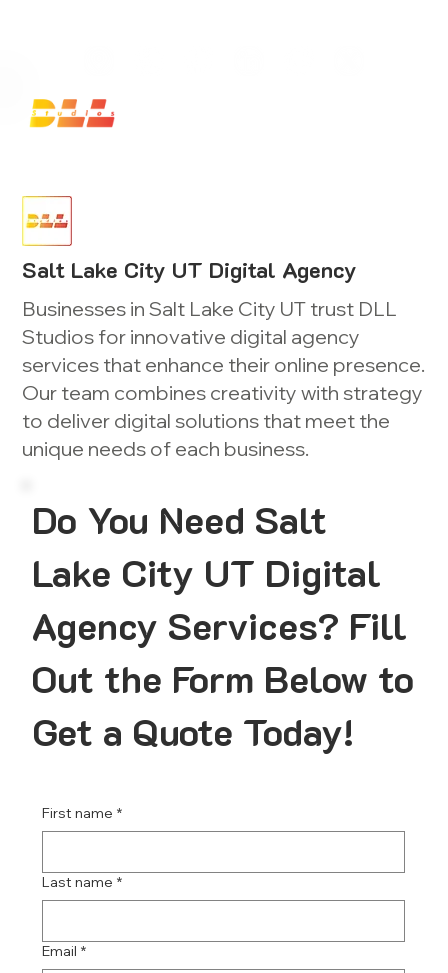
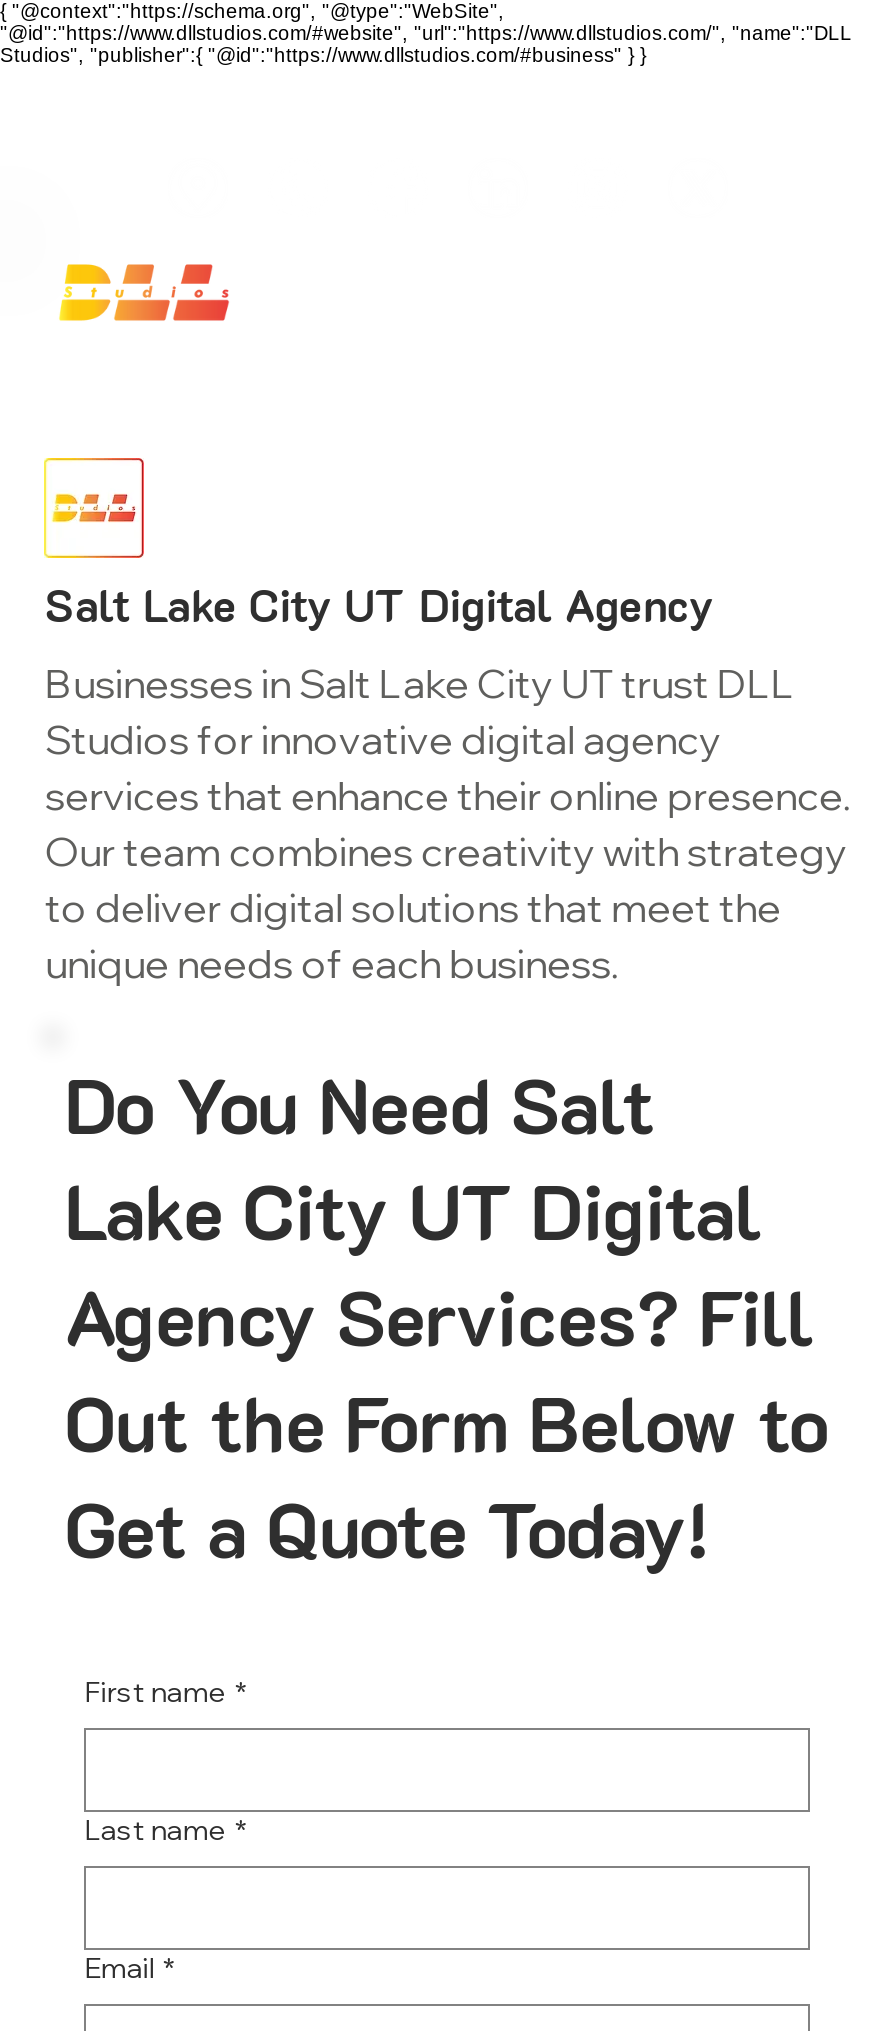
none -> [0,0,852,66] { "@context":"https://schema.org", "@type":"WebSite", | "@id":"https://www.dllstudios.com/#website", "url":"https://www.dllstudios.com/", "name":"DLL | Studios", "publisher":{ "@id":"https://www.dllstudios.com/#business" } }

